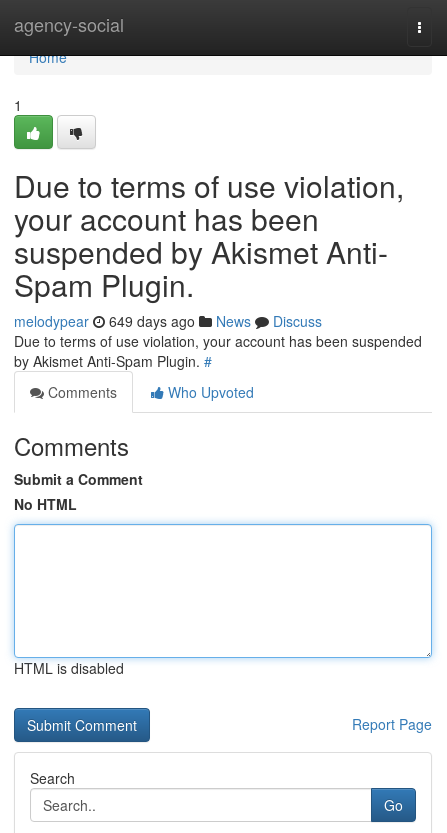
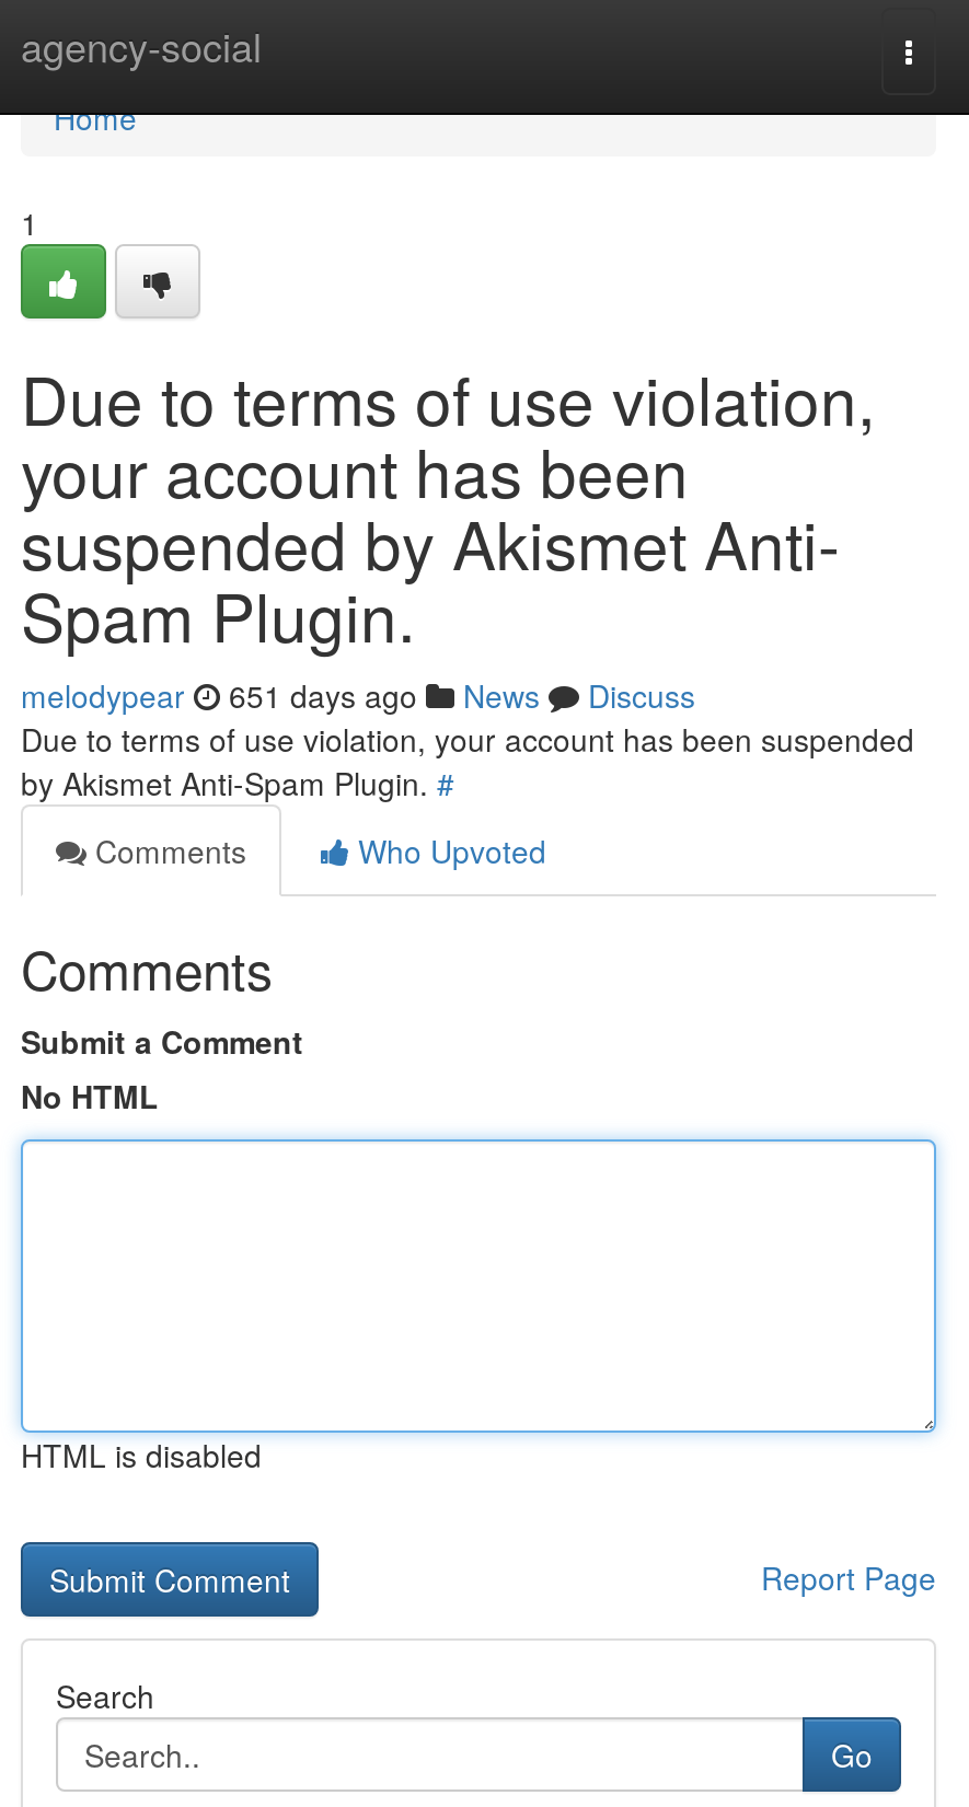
[14,311,322,331] melodypear 649 days ago News Discuss -> [21,673,695,717] melodypear 651 days ago News Discuss

